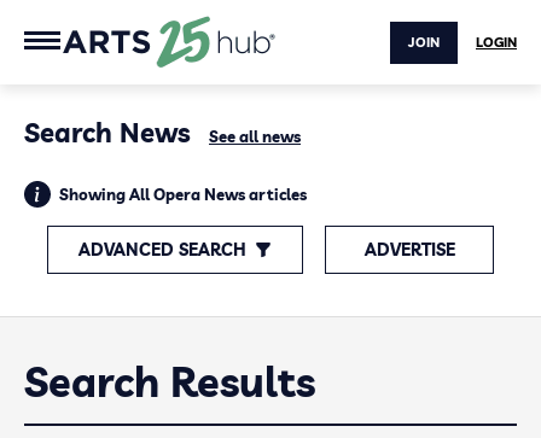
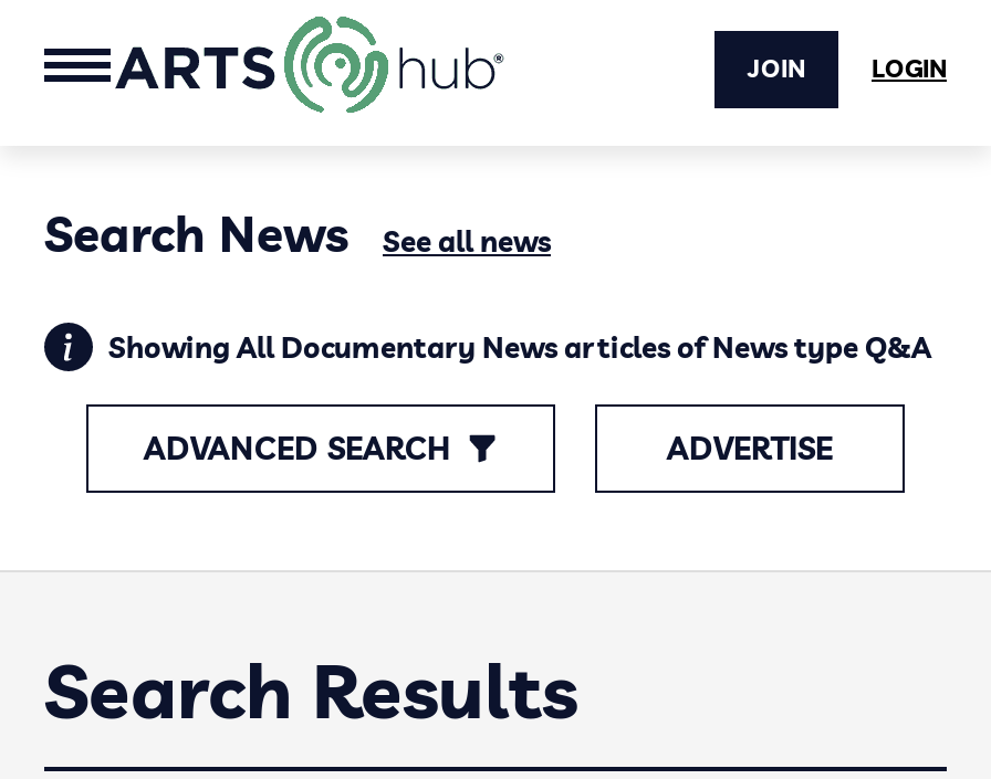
[155,14,211,69] [image] -> [281,15,389,115] [image]
[59,185,307,204] Showing All Opera News articles -> [108,329,931,365] Showing All Documentary News articles of News type Q&A

